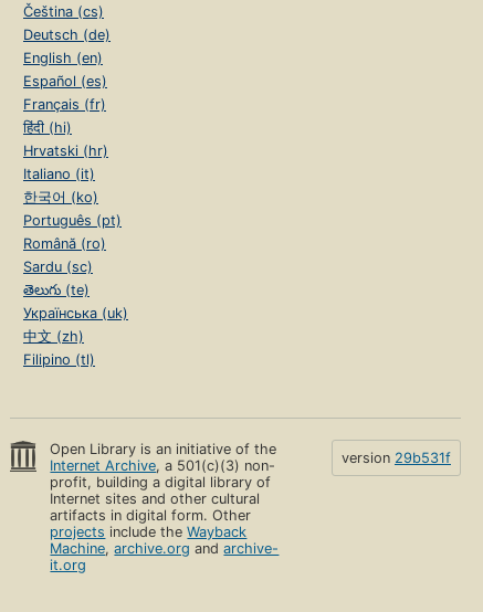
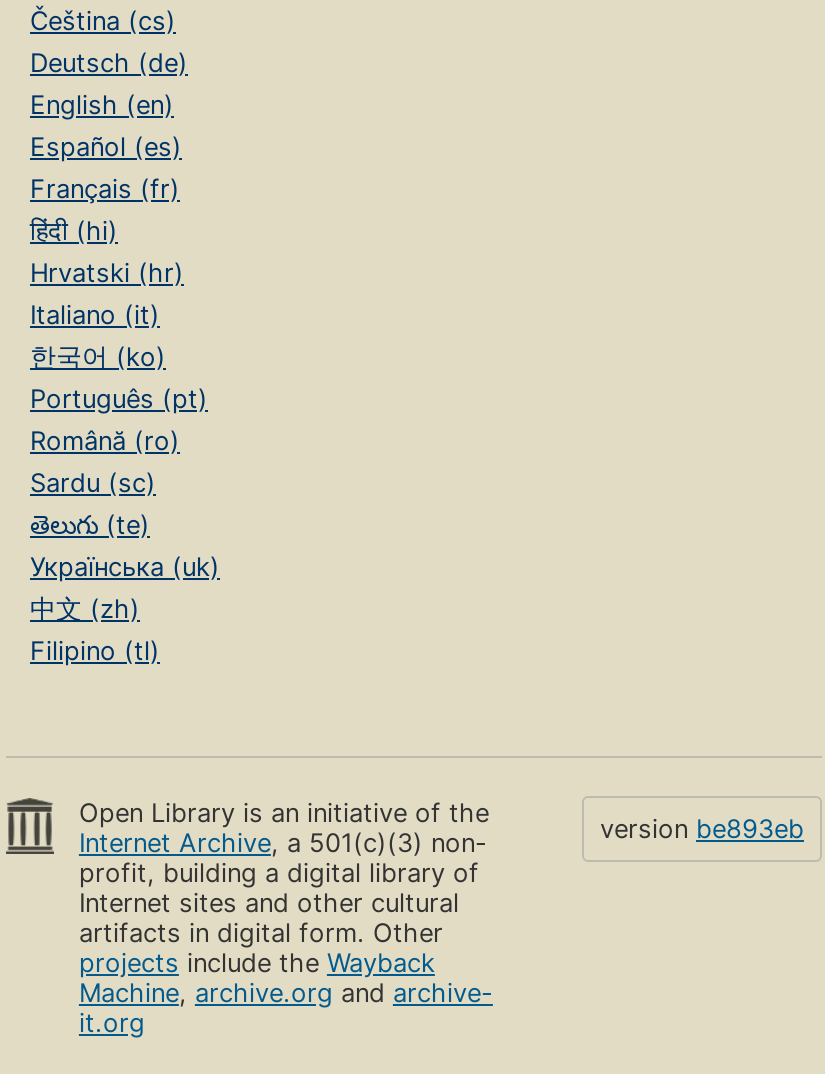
[342,450,451,467] version 29b531f -> [600,815,804,845] version be893eb

